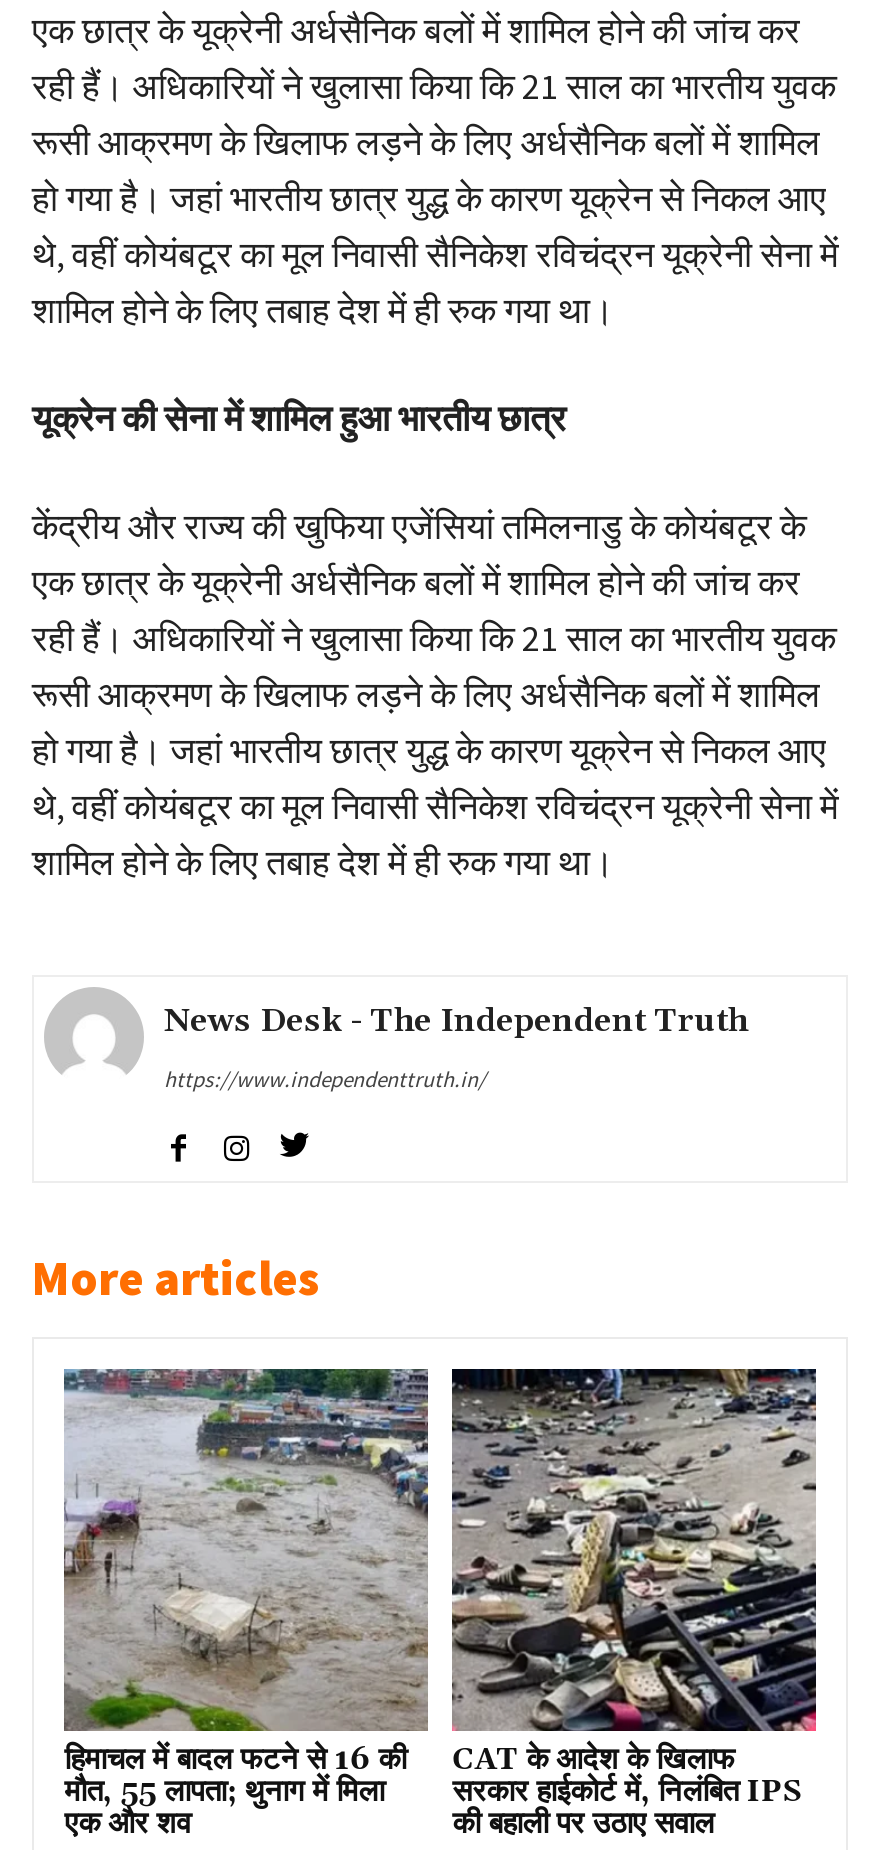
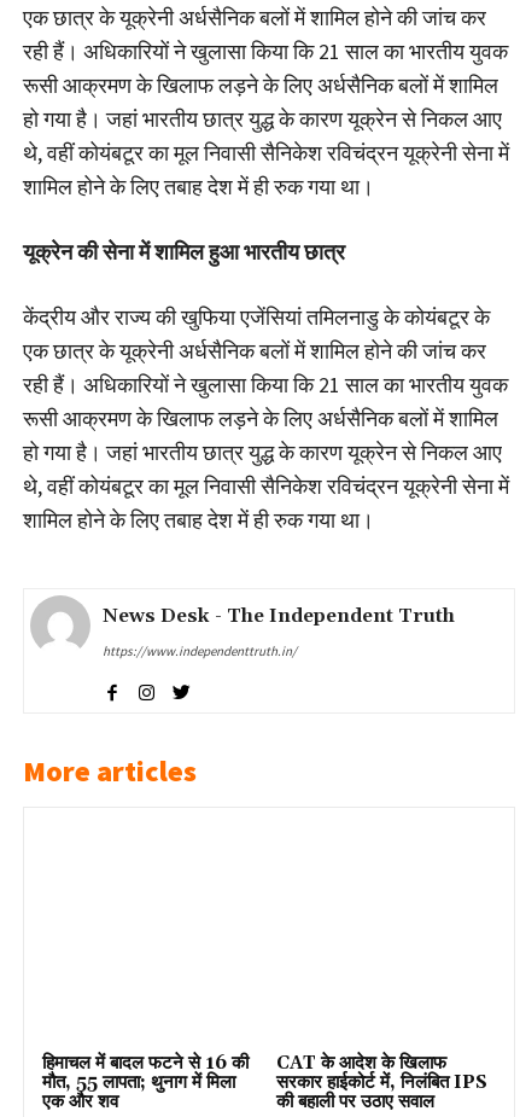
[62,1366,430,1734] [image] -> none
[450,1366,818,1734] [image] -> none

